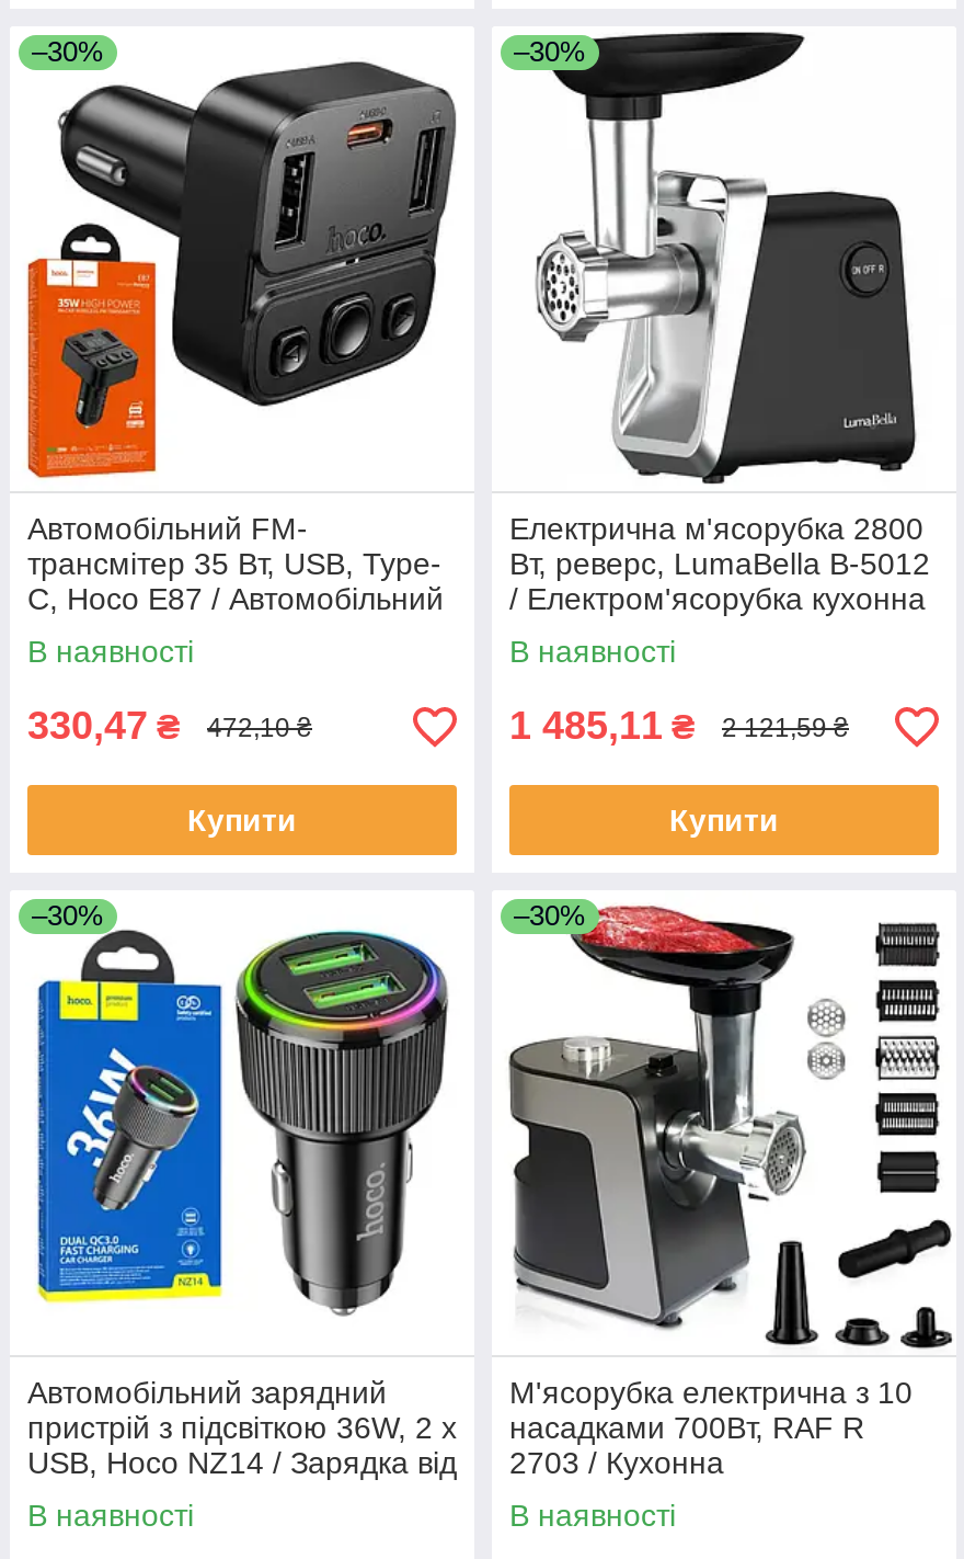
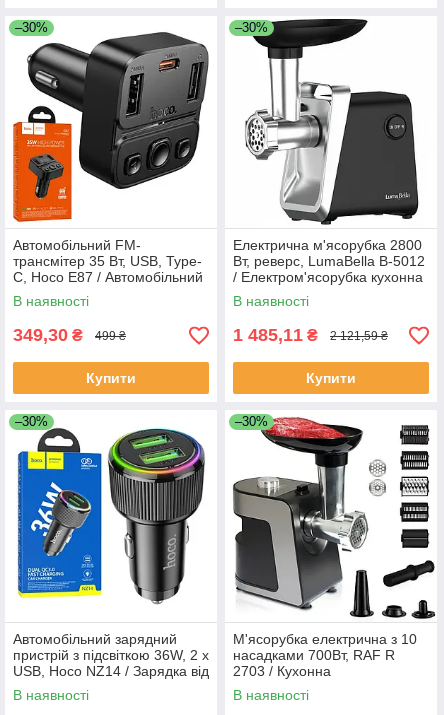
[27,704,181,748] 330,47 ₴ -> [13,325,83,345] 349,30 ₴
[207,712,312,743] 472,10 ₴ -> [95,329,126,343] 499 ₴

